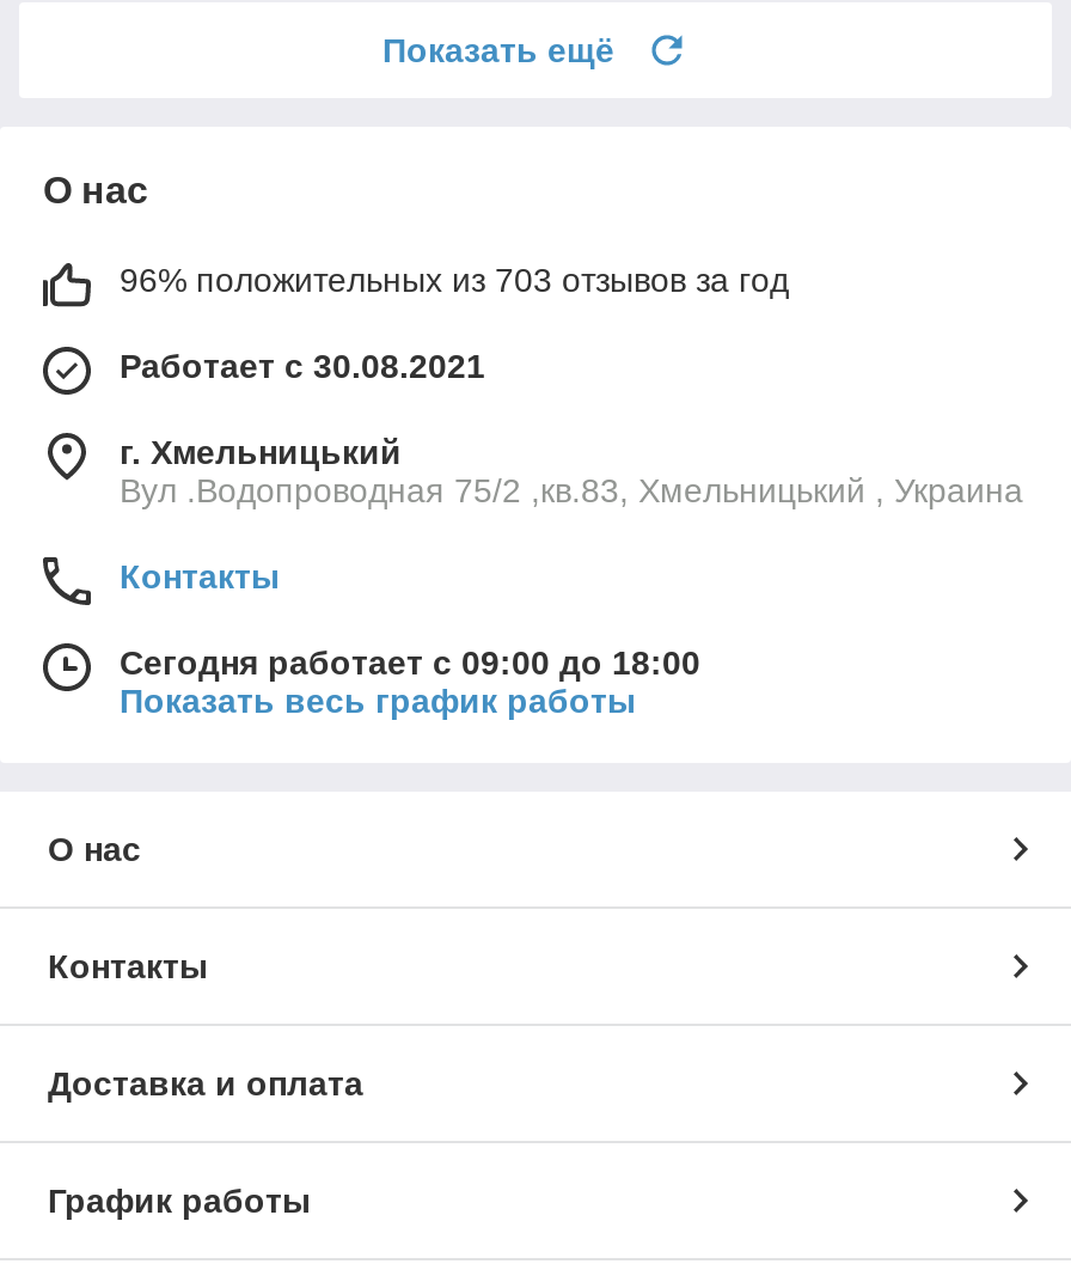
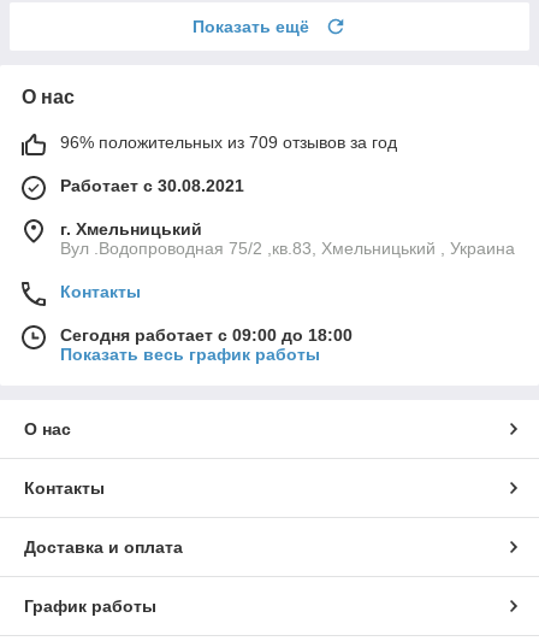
[120,260,789,298] 96% положительных из 703 отзывов за год -> [60,132,397,152] 96% положительных из 709 отзывов за год

